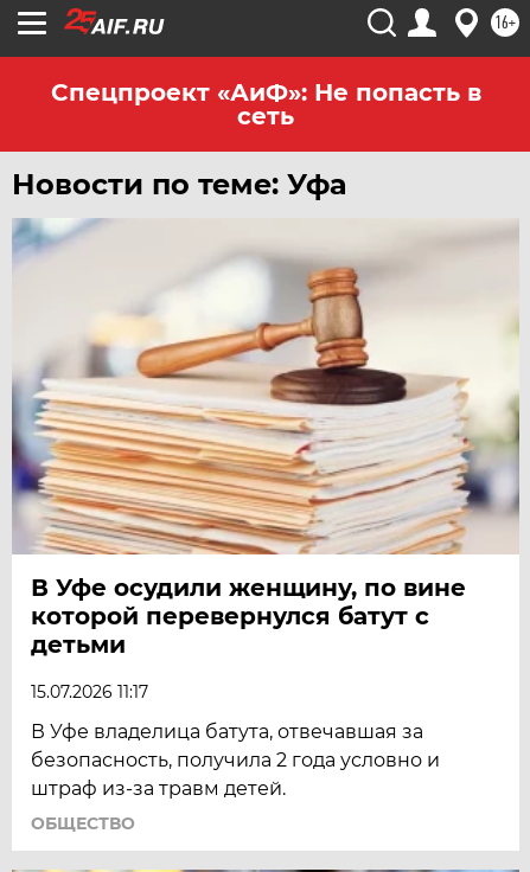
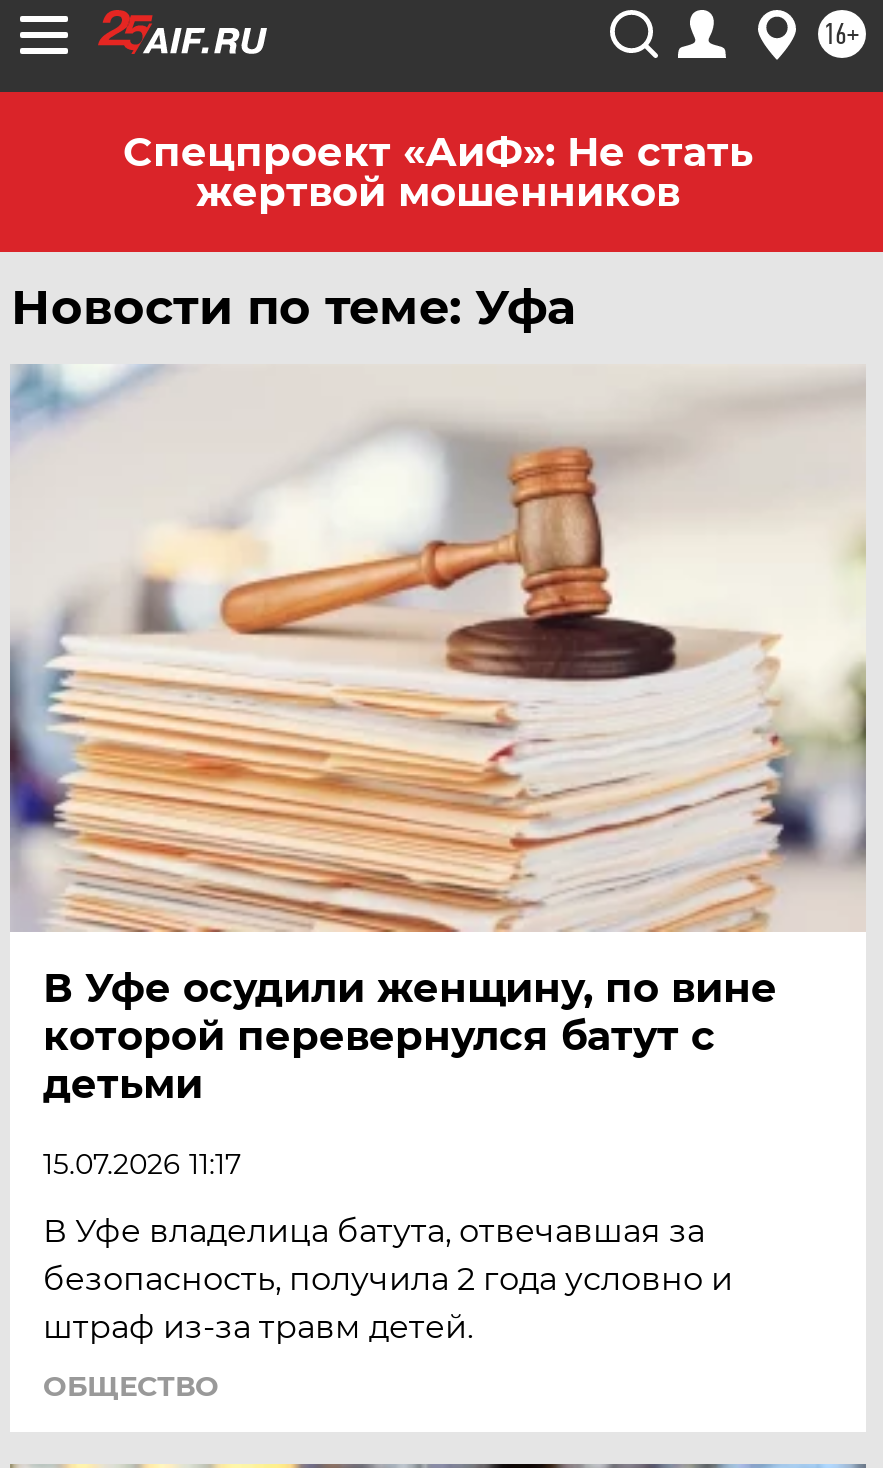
[50,78,481,130] Спецпроект «АиФ»: Не попасть в | сеть -> [123,128,753,216] Спецпроект «АиФ»: Не стать | жертвой мошенников

